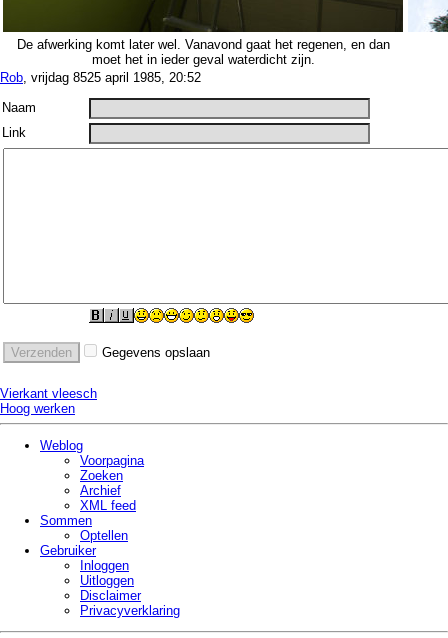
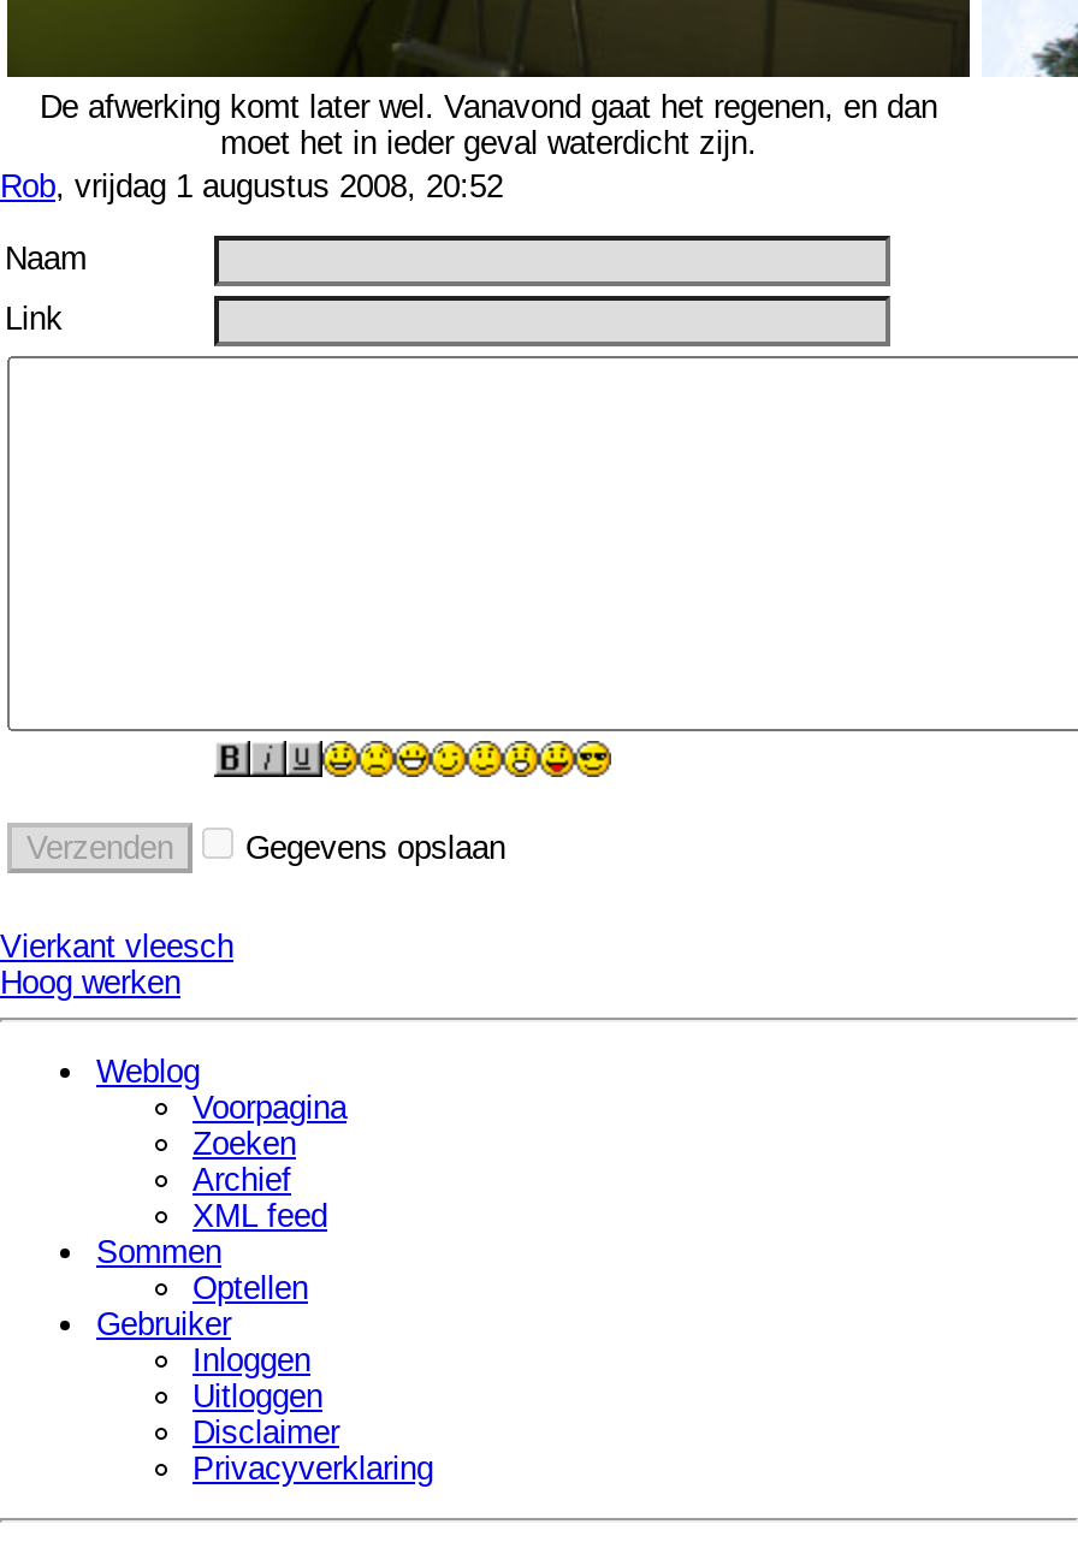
[0,70,201,85] Rob, vrijdag 8525 april 1985, 20:52 -> [0,168,503,204] Rob, vrijdag 1 augustus 2008, 20:52

